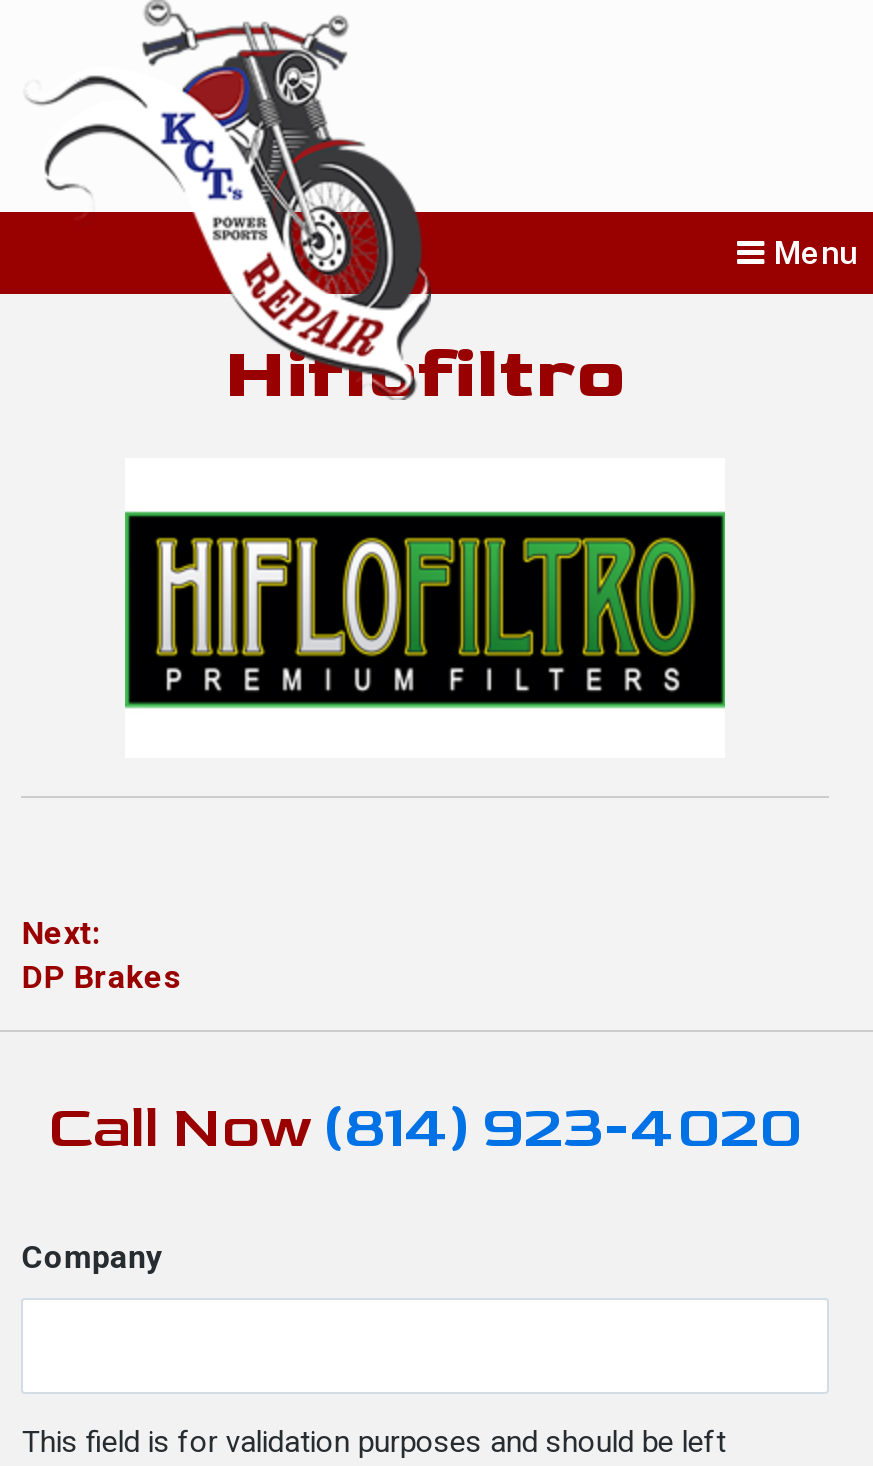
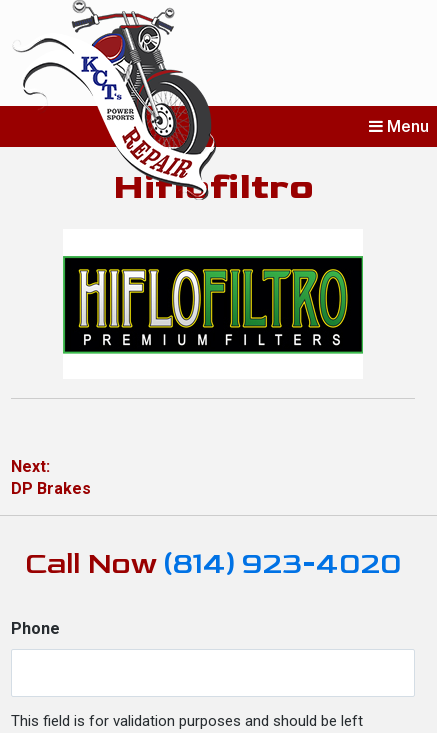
[22,1237,162,1275] Company -> [11,618,60,637] Phone

